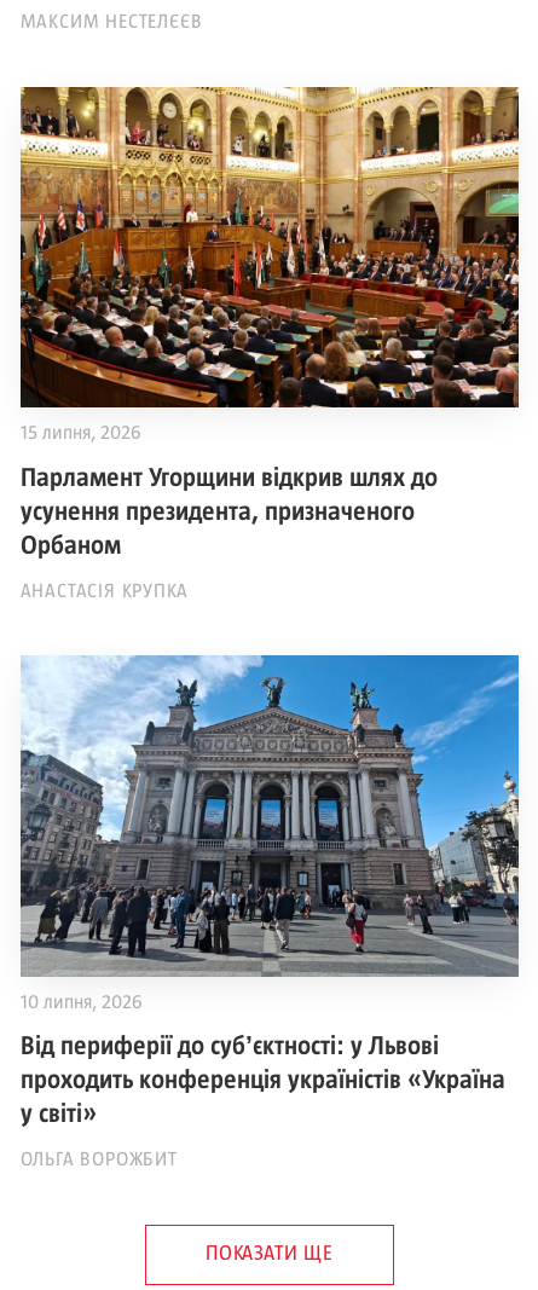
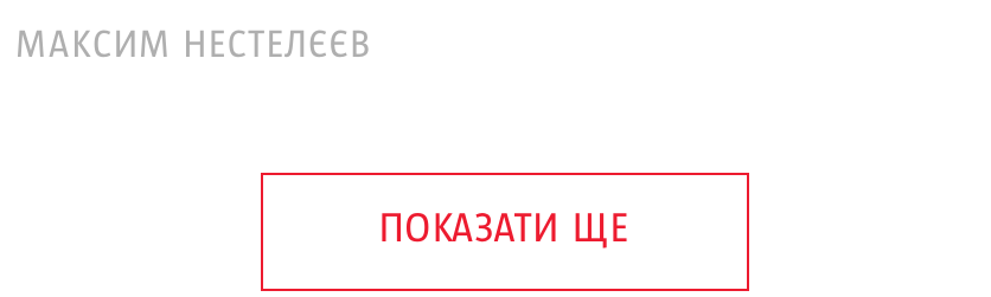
[19,86,520,601] [image] | 15 липня, 2026 | Парламент Угорщини відкрив шлях до | усунення президента, призначеного | Орбаном | АНАСТАСІЯ КРУПКА -> none
[19,654,520,1170] [image] | 10 липня, 2026 | Від периферії до субʼєктності: у Львові | проходить конференція україністів «Україна | у світі» | ОЛЬГА ВОРОЖБИТ -> none

